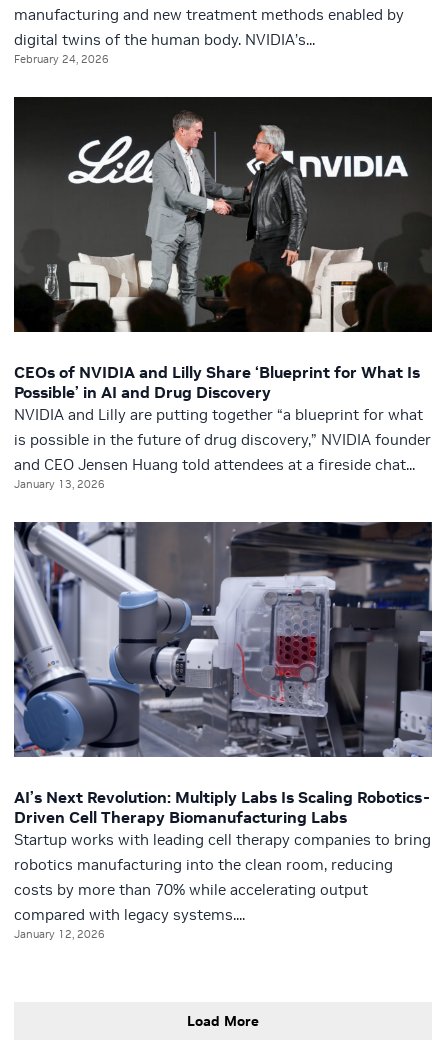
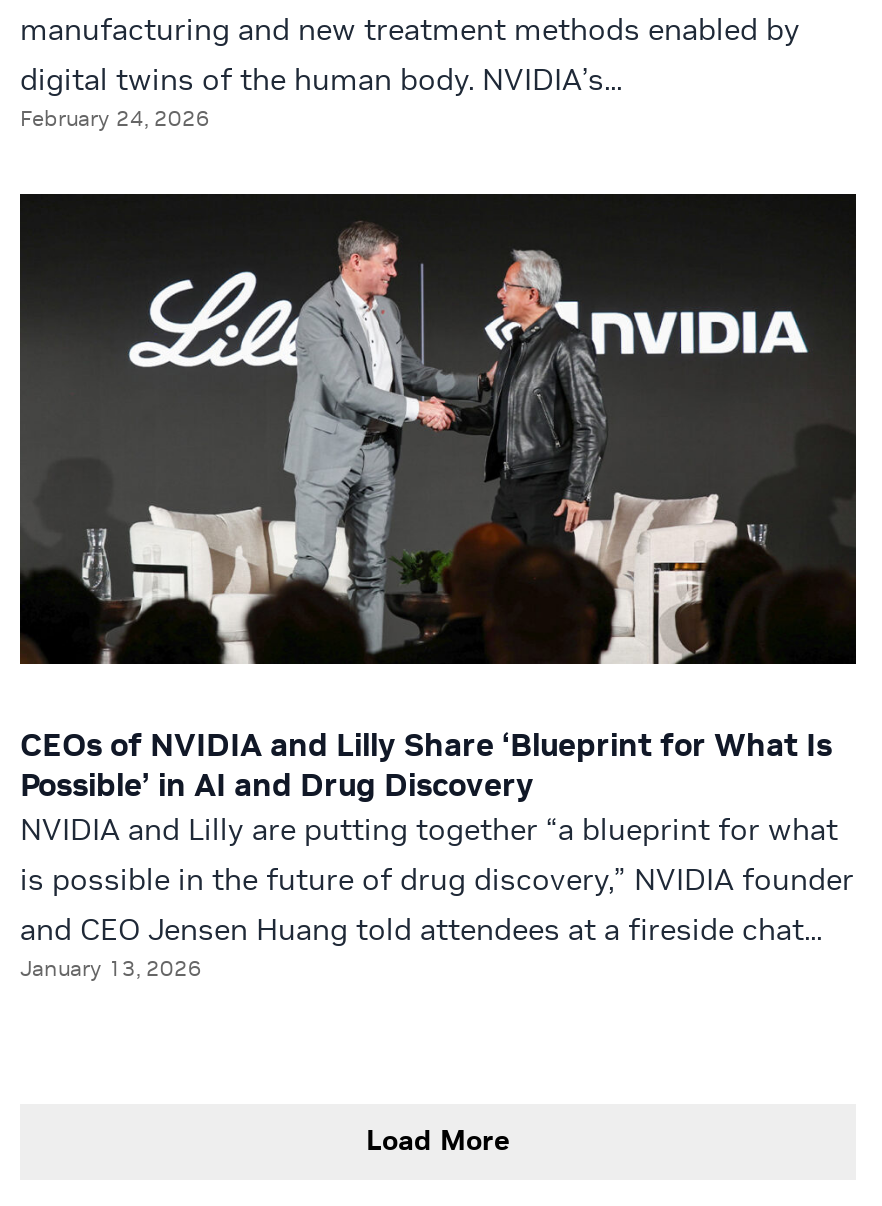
[13,521,433,941] [image] | AI’s Next Revolution: Multiply Labs Is Scaling Robotics- | Driven Cell Therapy Biomanufacturing Labs | Startup works with leading cell therapy companies to bring | robotics manufacturing into the clean room, reducing | costs by more than 70% while accelerating output | compared with legacy systems.... | January 12, 2026 -> none

